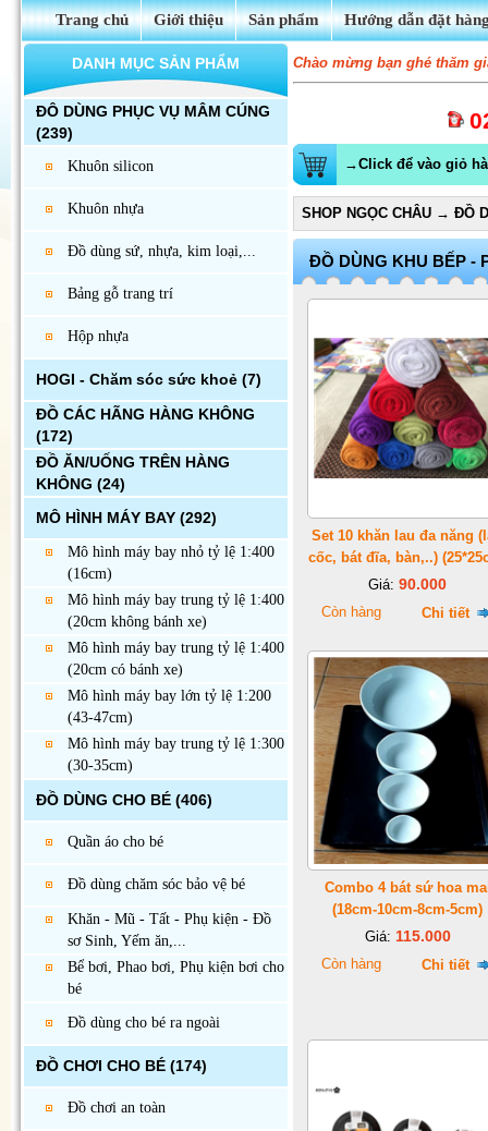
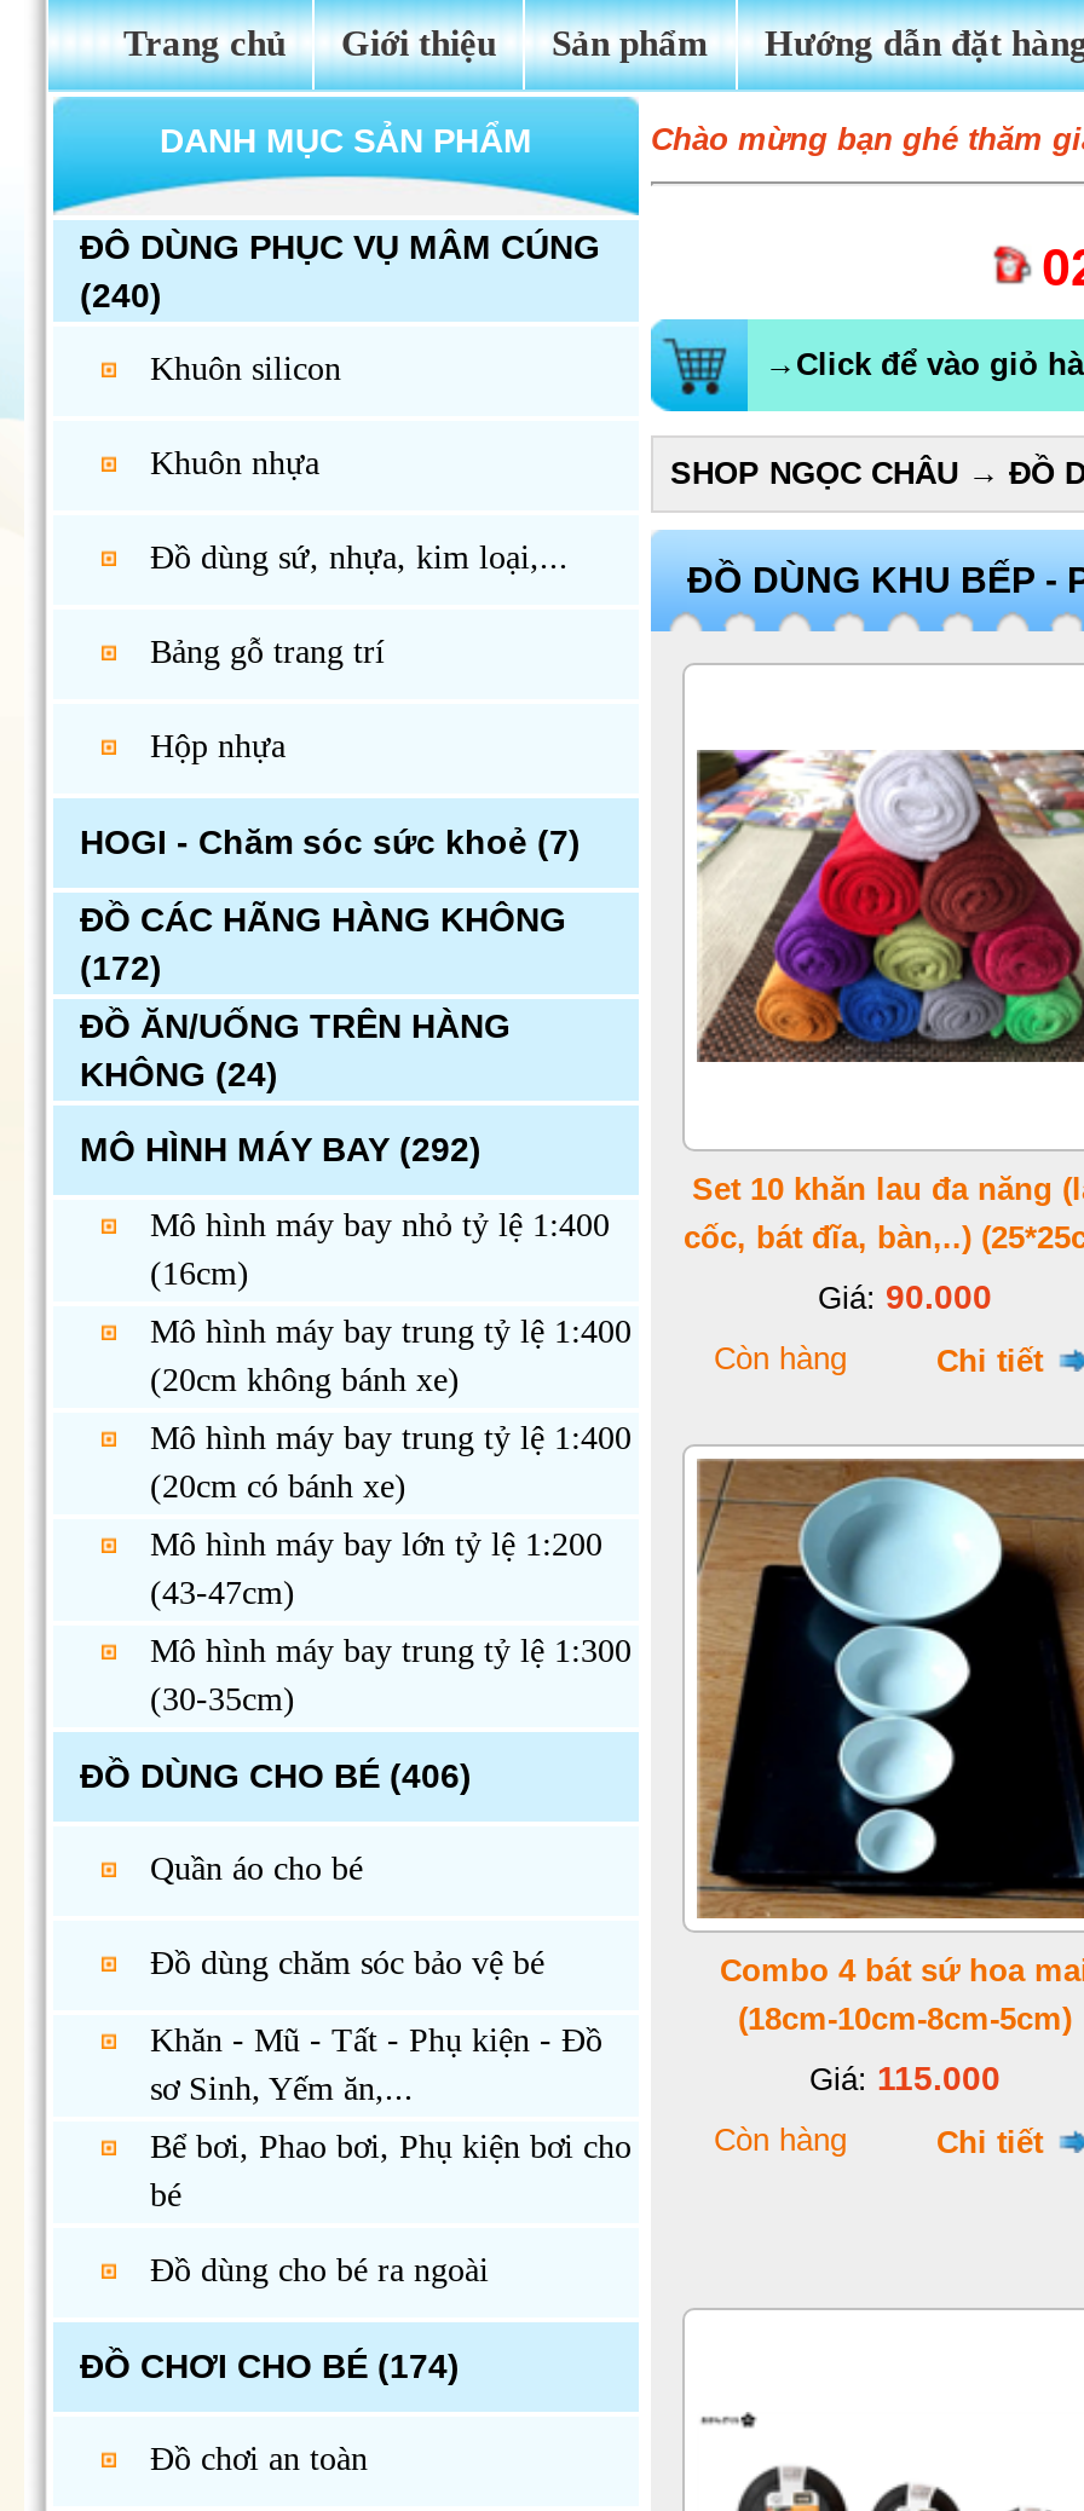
[36,124,73,142] (239) -> [80,276,162,314] (240)

